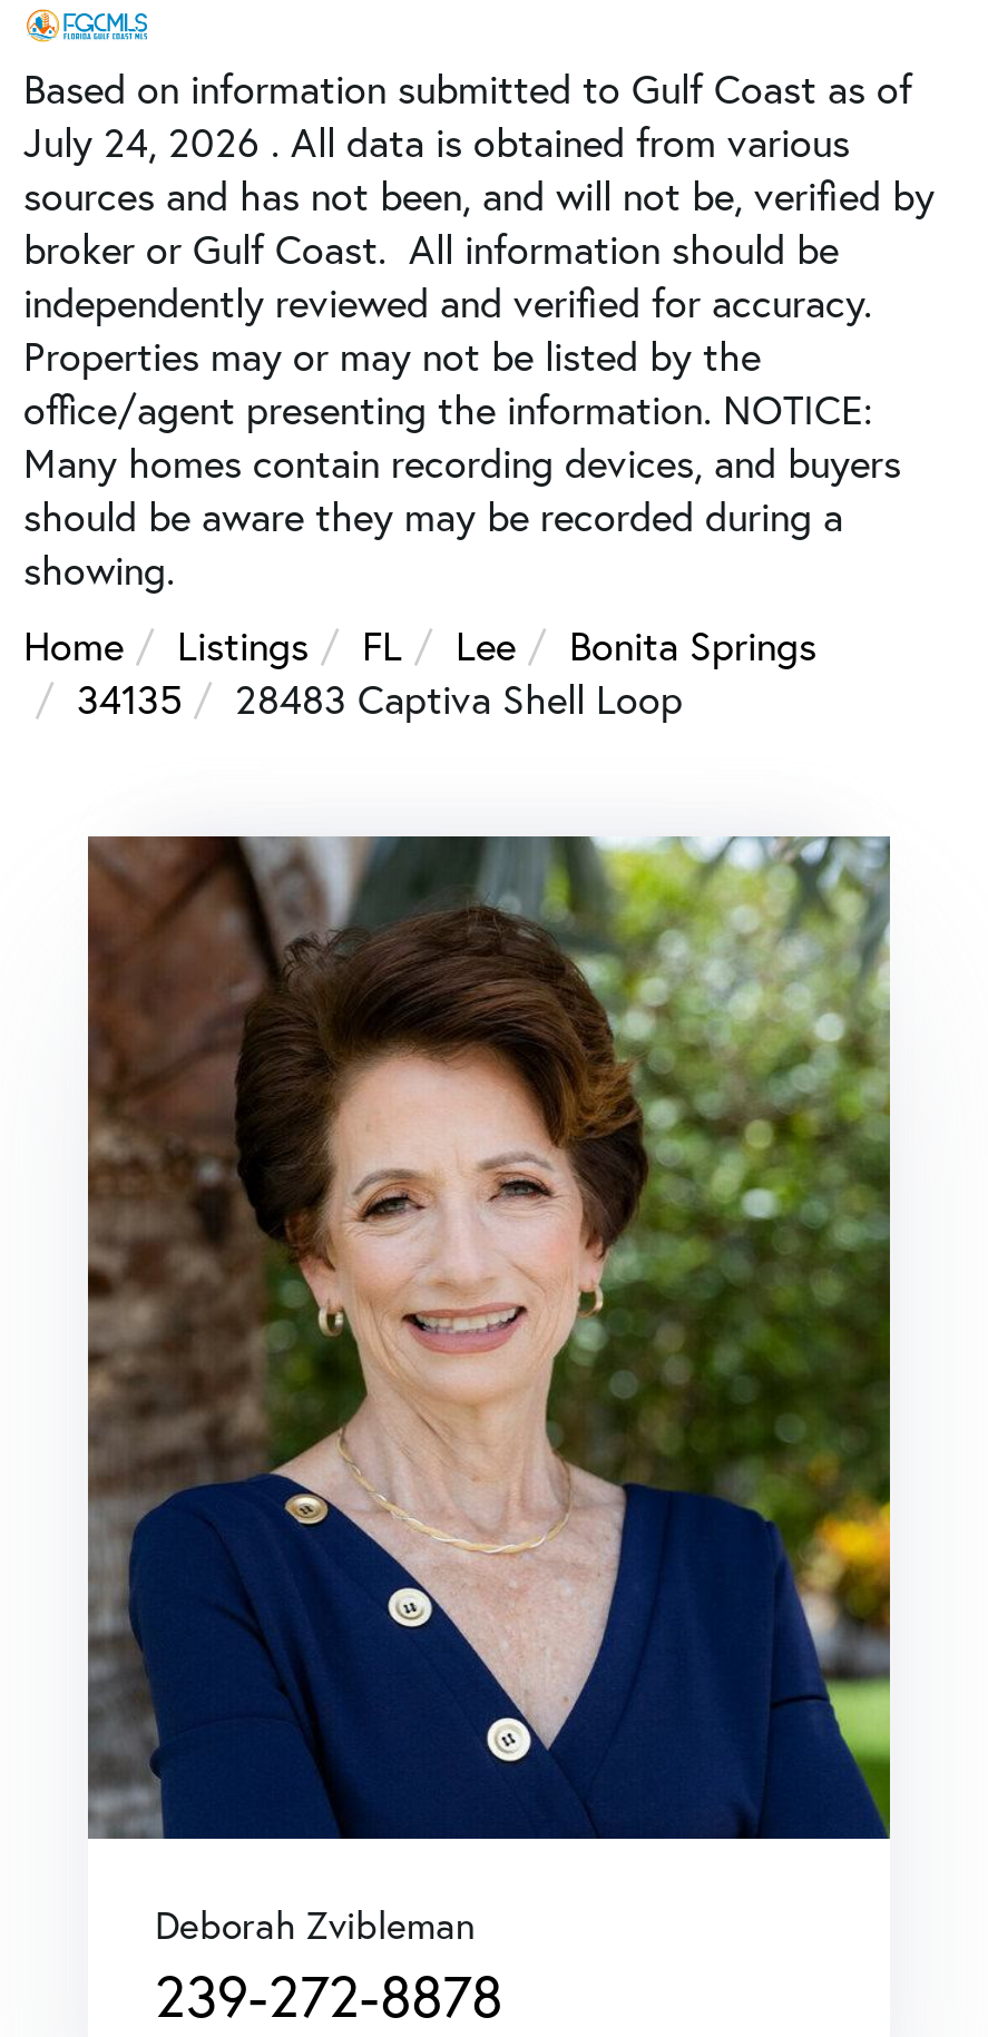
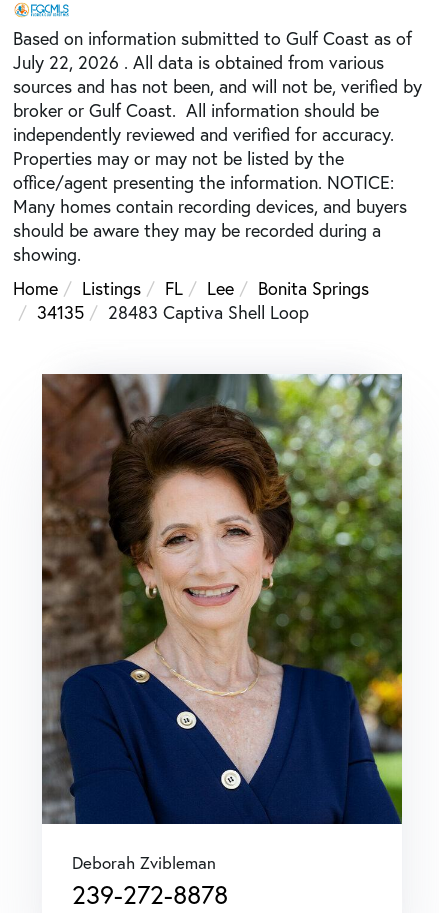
[23,114,850,168] July 24, 2026 . All data is obtained from various -> [13,50,384,74] July 22, 2026 . All data is obtained from various

